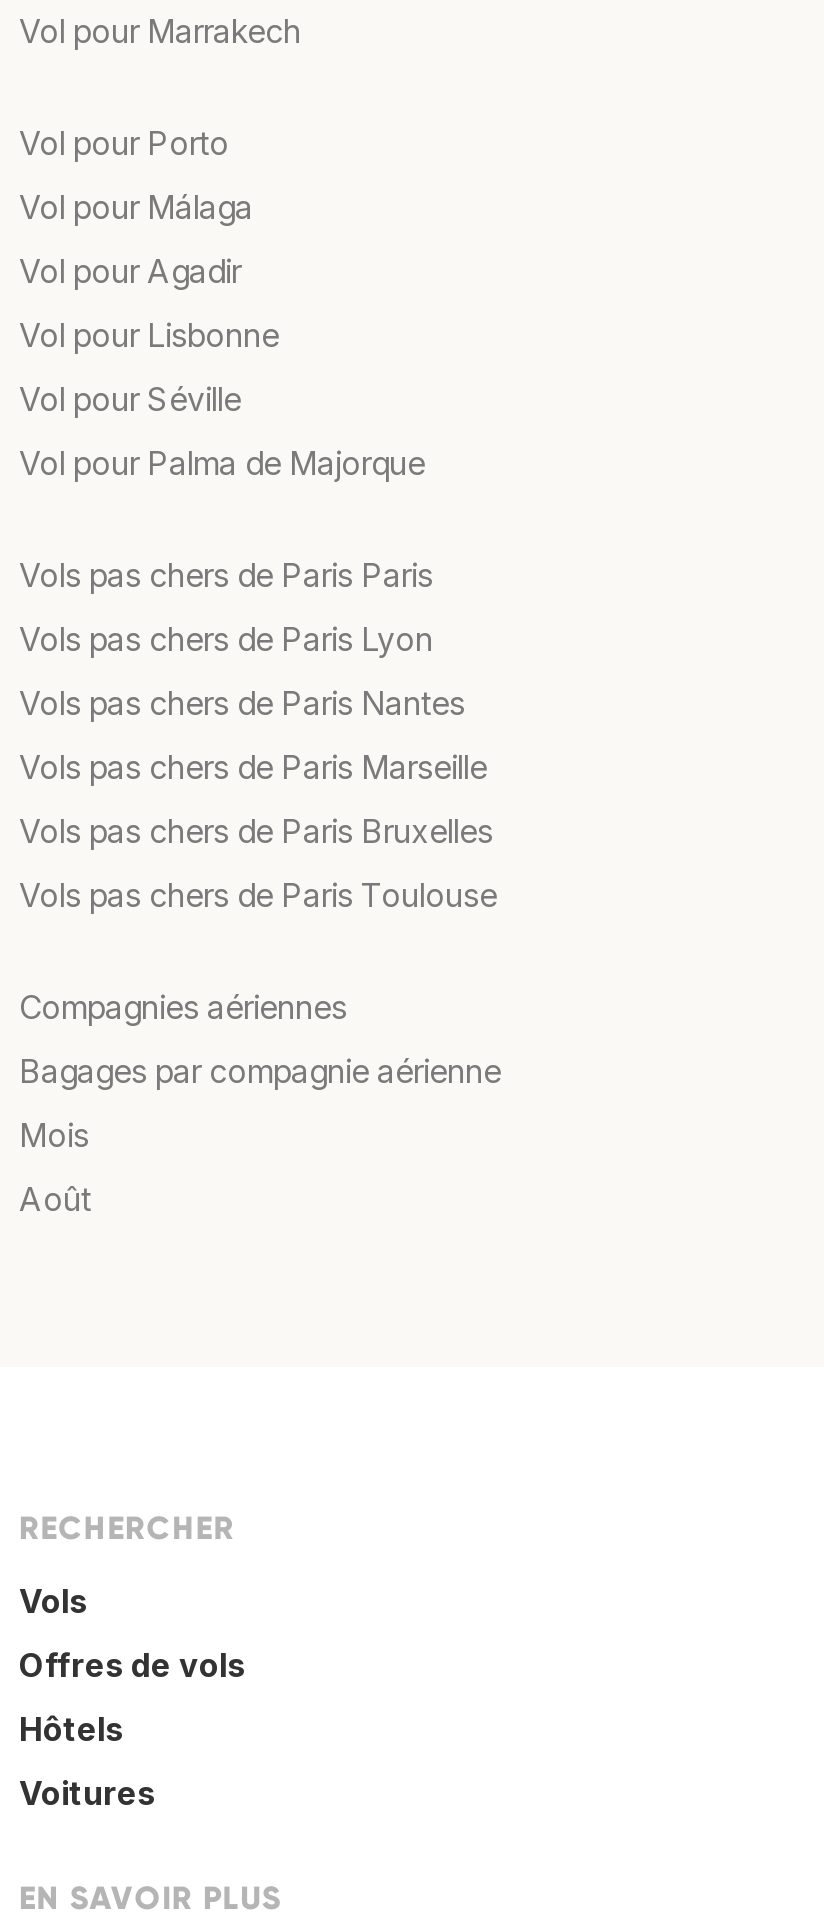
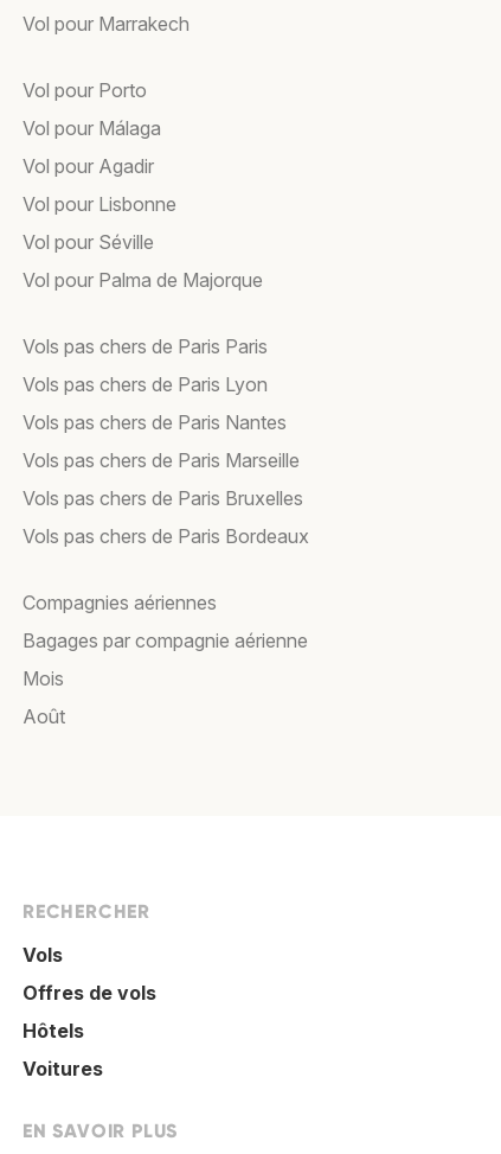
[19,874,497,914] Vols pas chers de Paris Toulouse -> [23,524,309,548] Vols pas chers de Paris Bordeaux

